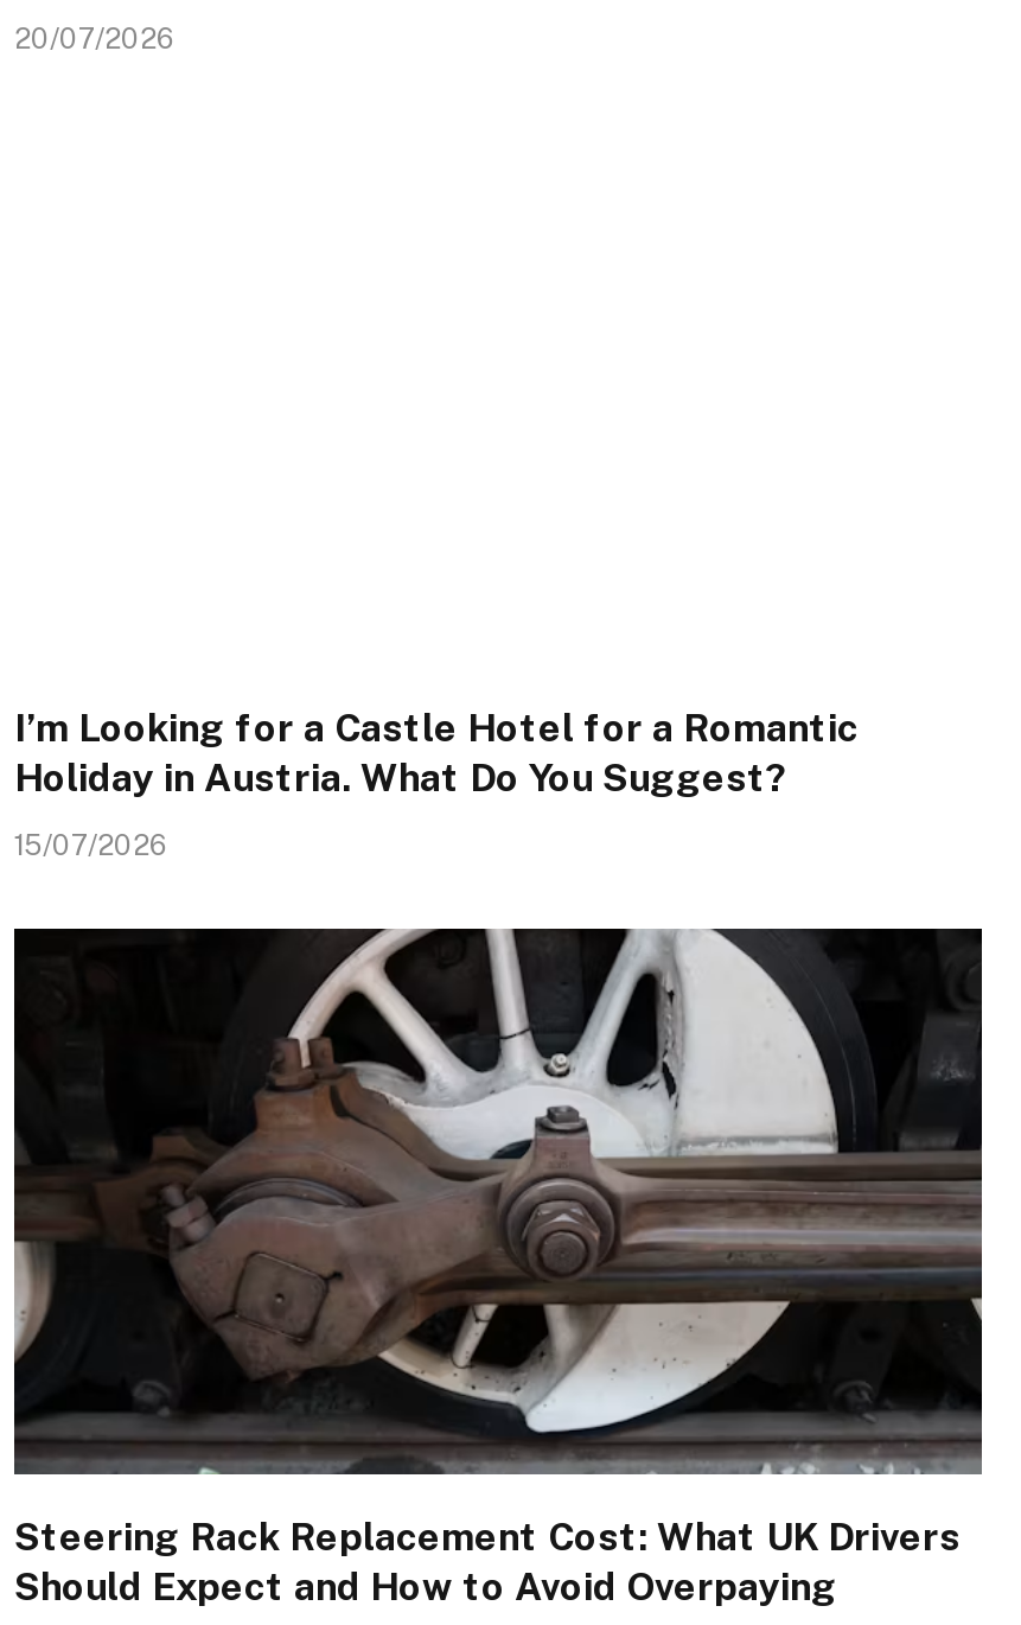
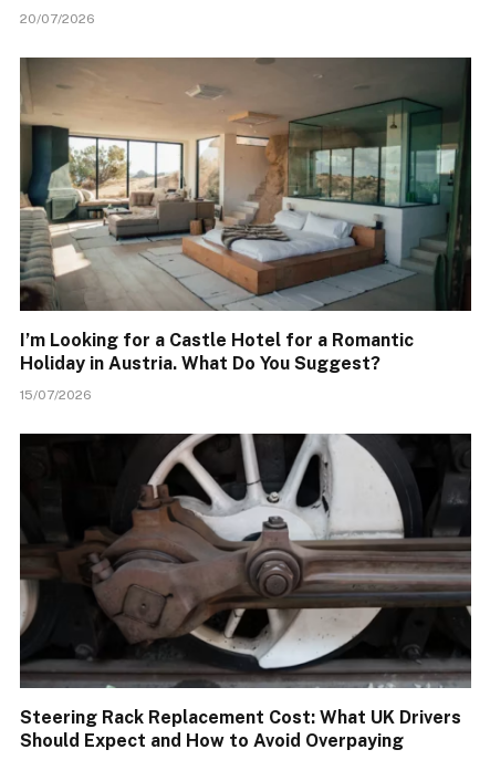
none -> [19,56,472,312] [image]

